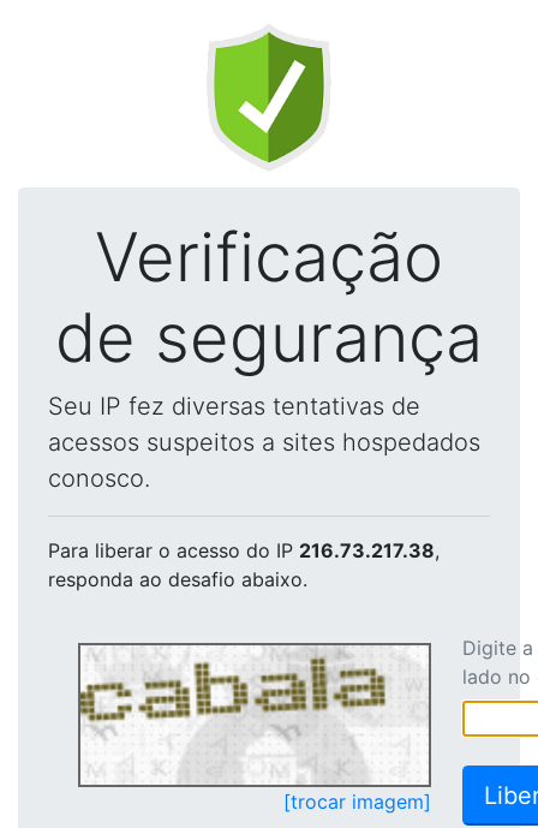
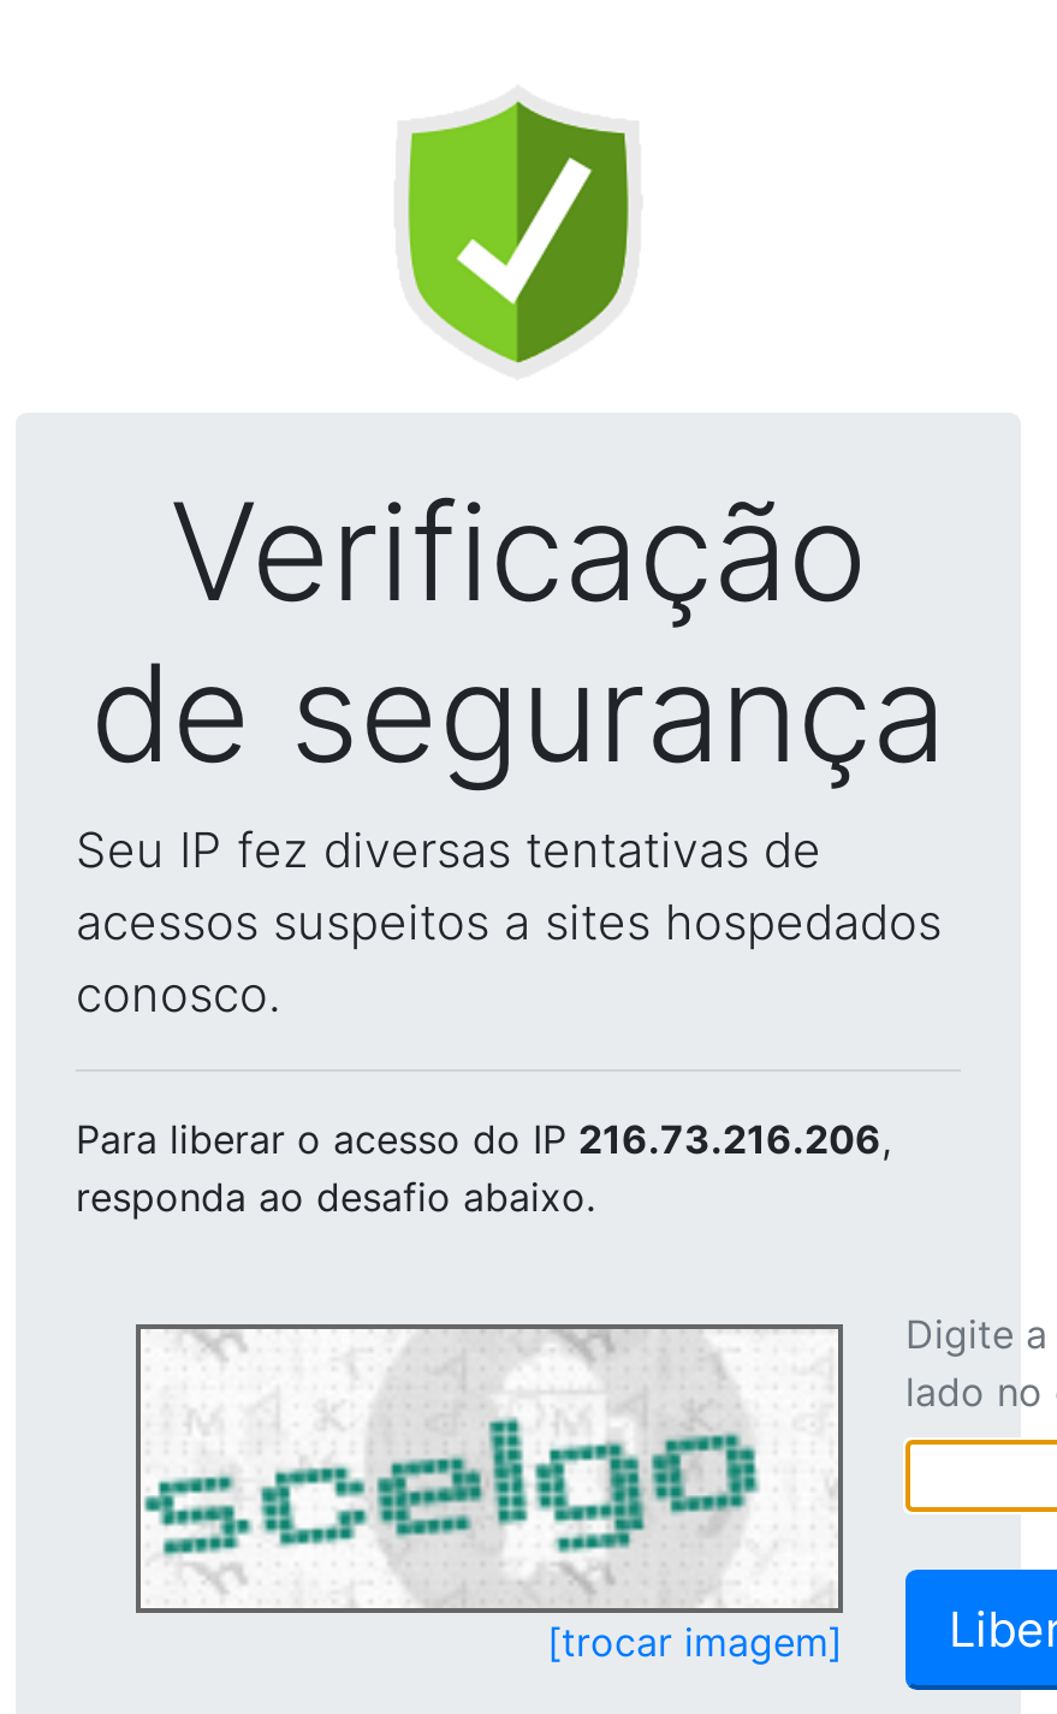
[48,538,440,562] Para liberar o acesso do IP 216.73.217.38, -> [76,1115,891,1163] Para liberar o acesso do IP 216.73.216.206,
[79,647,391,782] [image] -> [141,1334,759,1601] [image]

